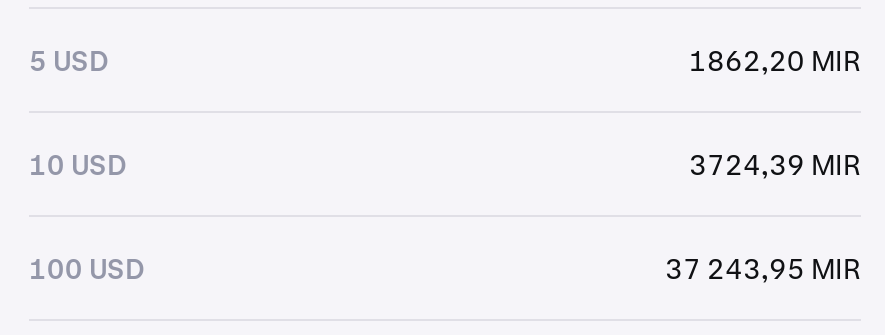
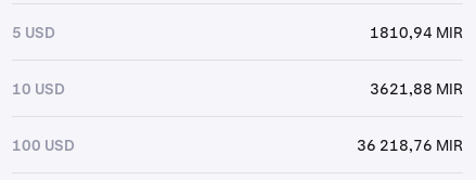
[689,42,861,78] 1862,20 MIR -> [370,22,463,42] 1810,94 MIR
[689,146,861,182] 3724,39 MIR -> [370,79,463,98] 3621,88 MIR
[665,250,861,286] 37 243,95 MIR -> [357,135,463,155] 36 218,76 MIR

